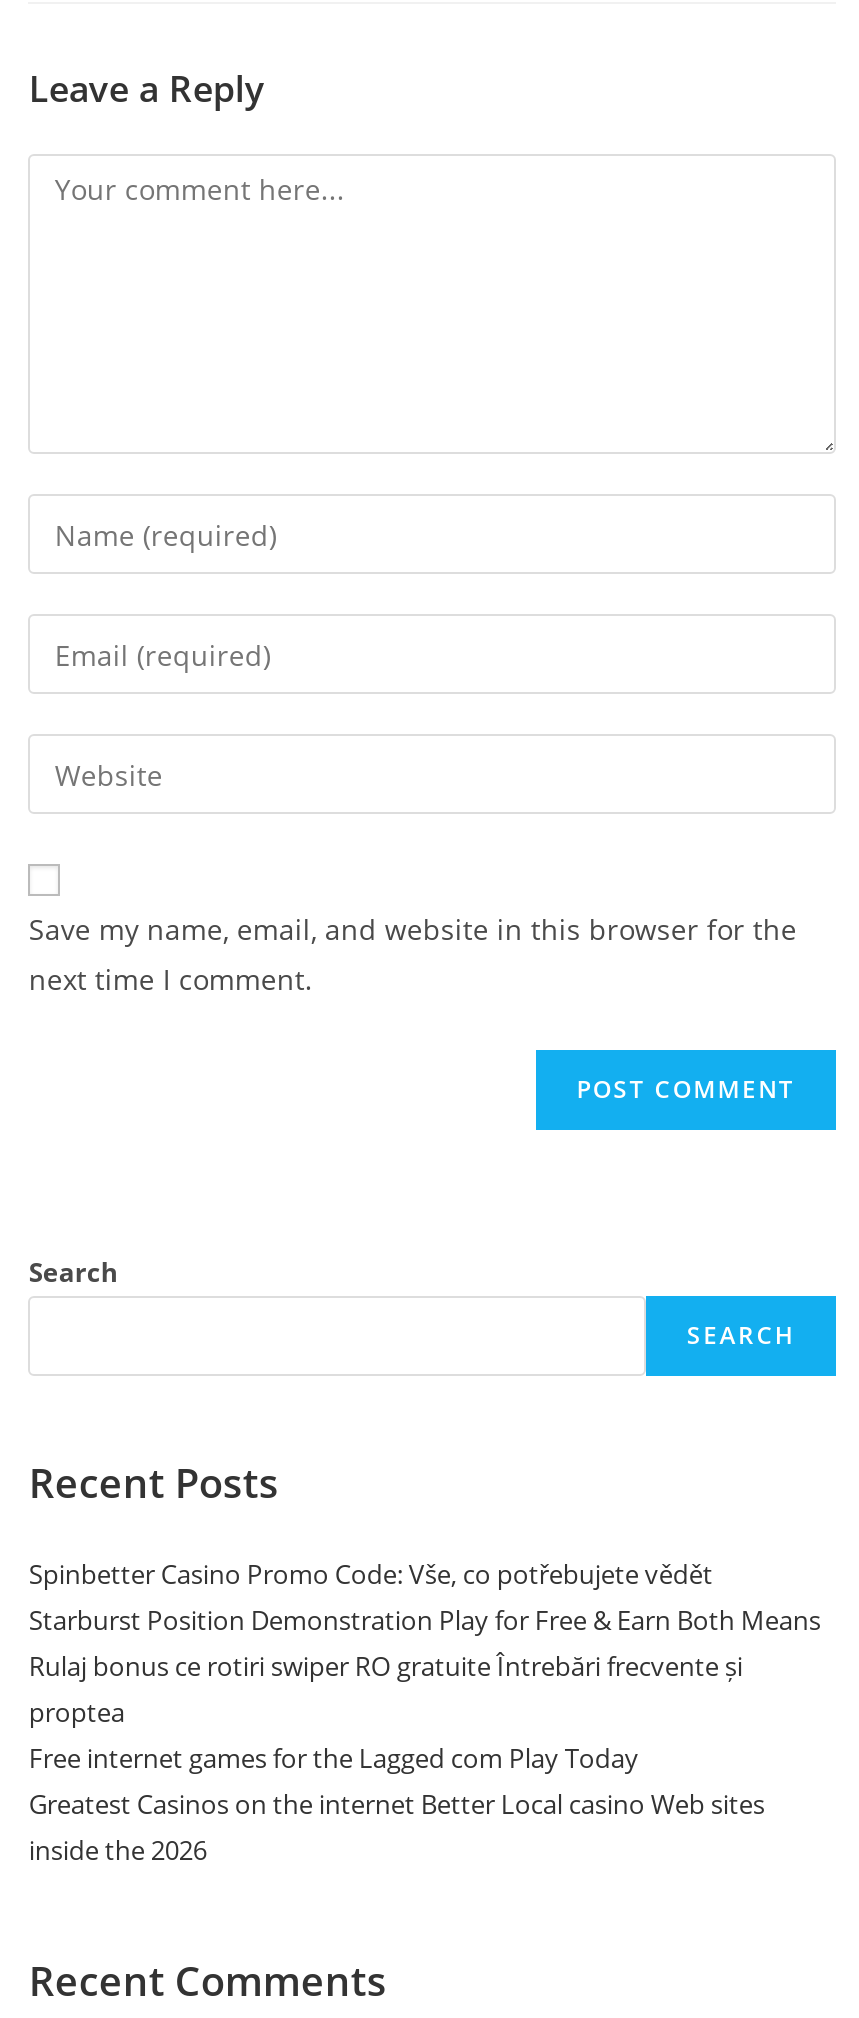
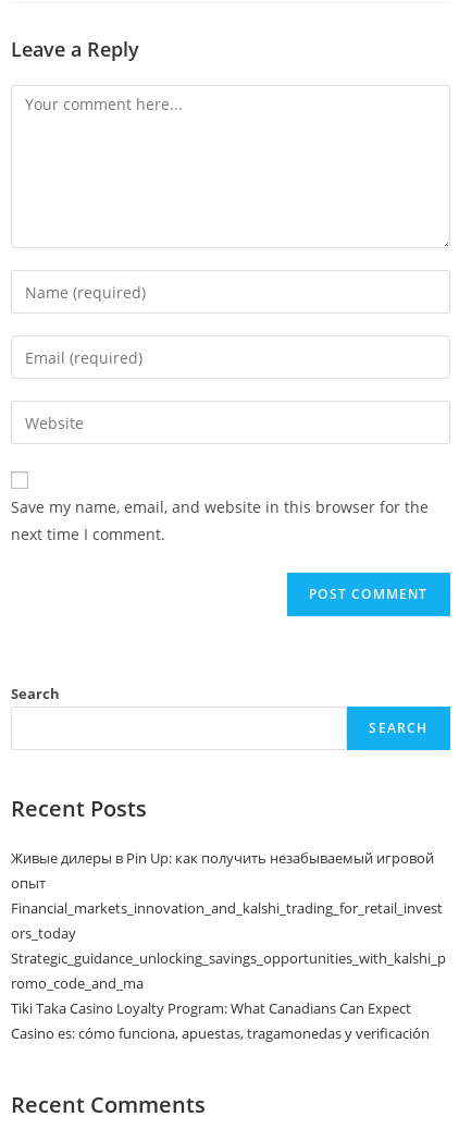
[29,1556,821,1868] Spinbetter Casino Promo Code: Vše, co potřebujete vědět | Starburst Position Demonstration Play for Free & Earn Both Means | Rulaj bonus ce rotiri swiper RO gratuite Întrebări frecvente și | proptea | Free internet games for the Lagged com Play Today | Greatest Casinos on the internet Better Local casino Web sites | inside the 2026 -> [11,848,446,1043] Живые дилеры в Pin Up: как получить незабываемый игровой | опыт | Financial_markets_innovation_and_kalshi_trading_for_retail_invest | ors_today | Strategic_guidance_unlocking_savings_opportunities_with_kalshi_p | romo_code_and_ma | Tiki Taka Casino Loyalty Program: What Canadians Can Expect | Casino es: cómo funciona, apuestas, tragamonedas y verificación

